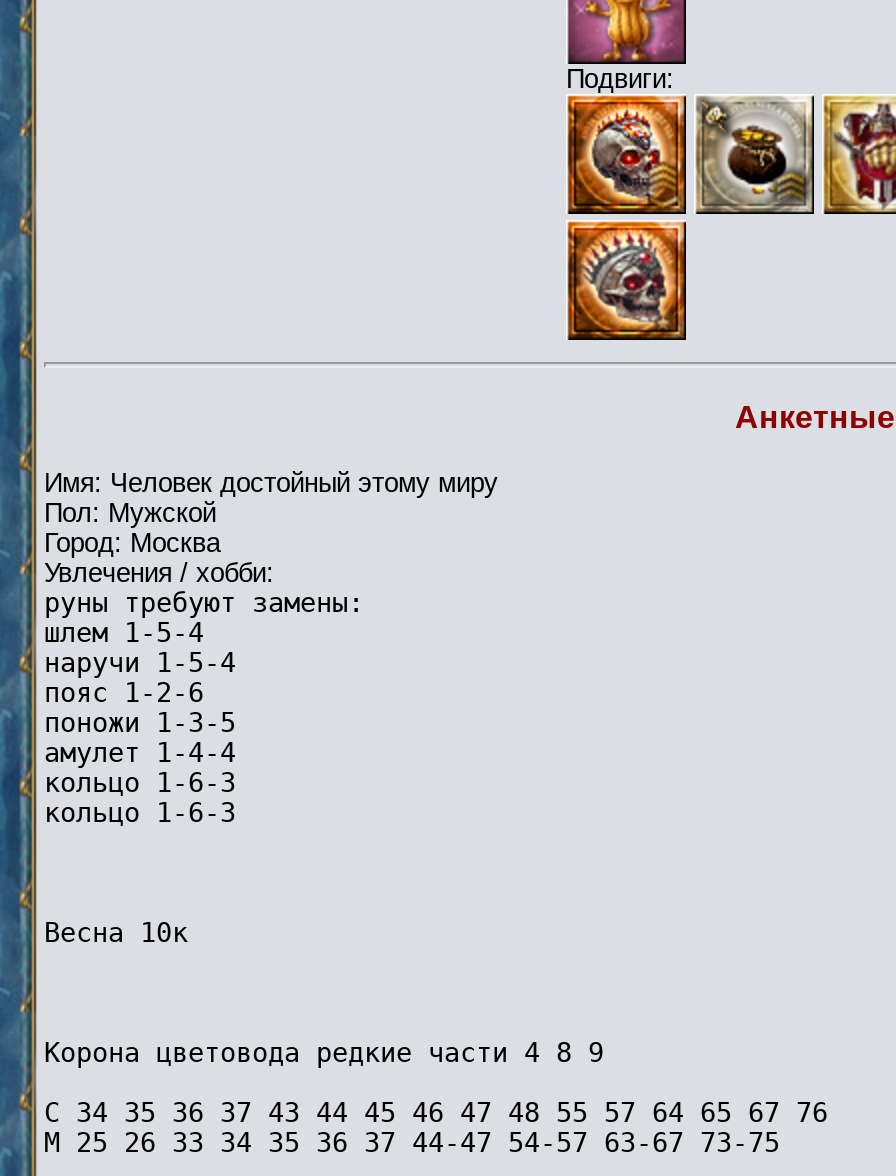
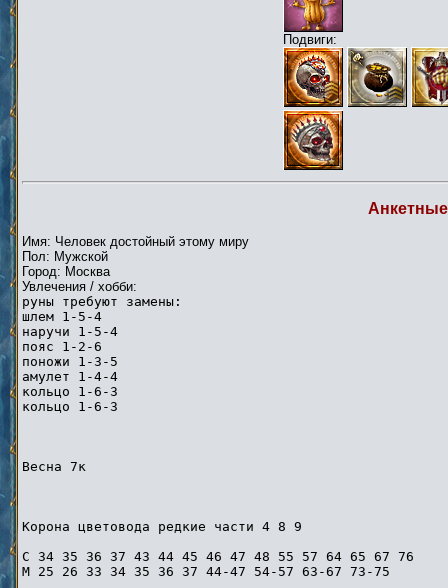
[44,917,188,947] Весна 10к -> [22,459,86,474] Весна 7к

